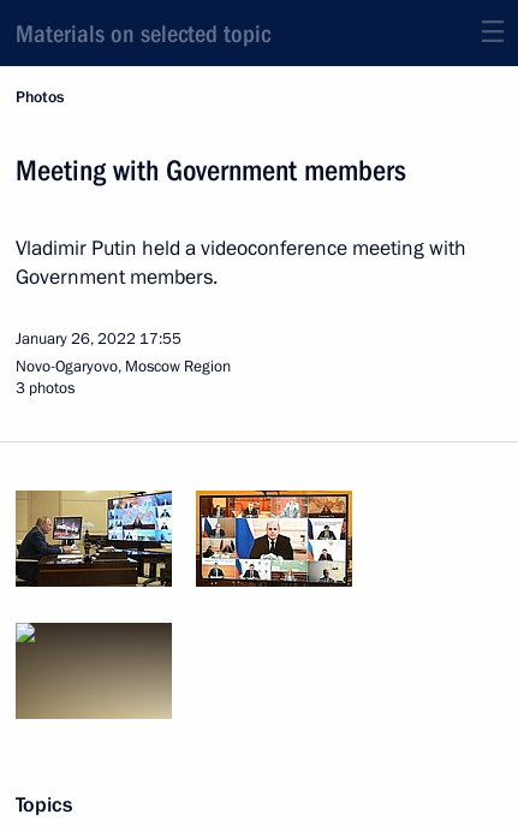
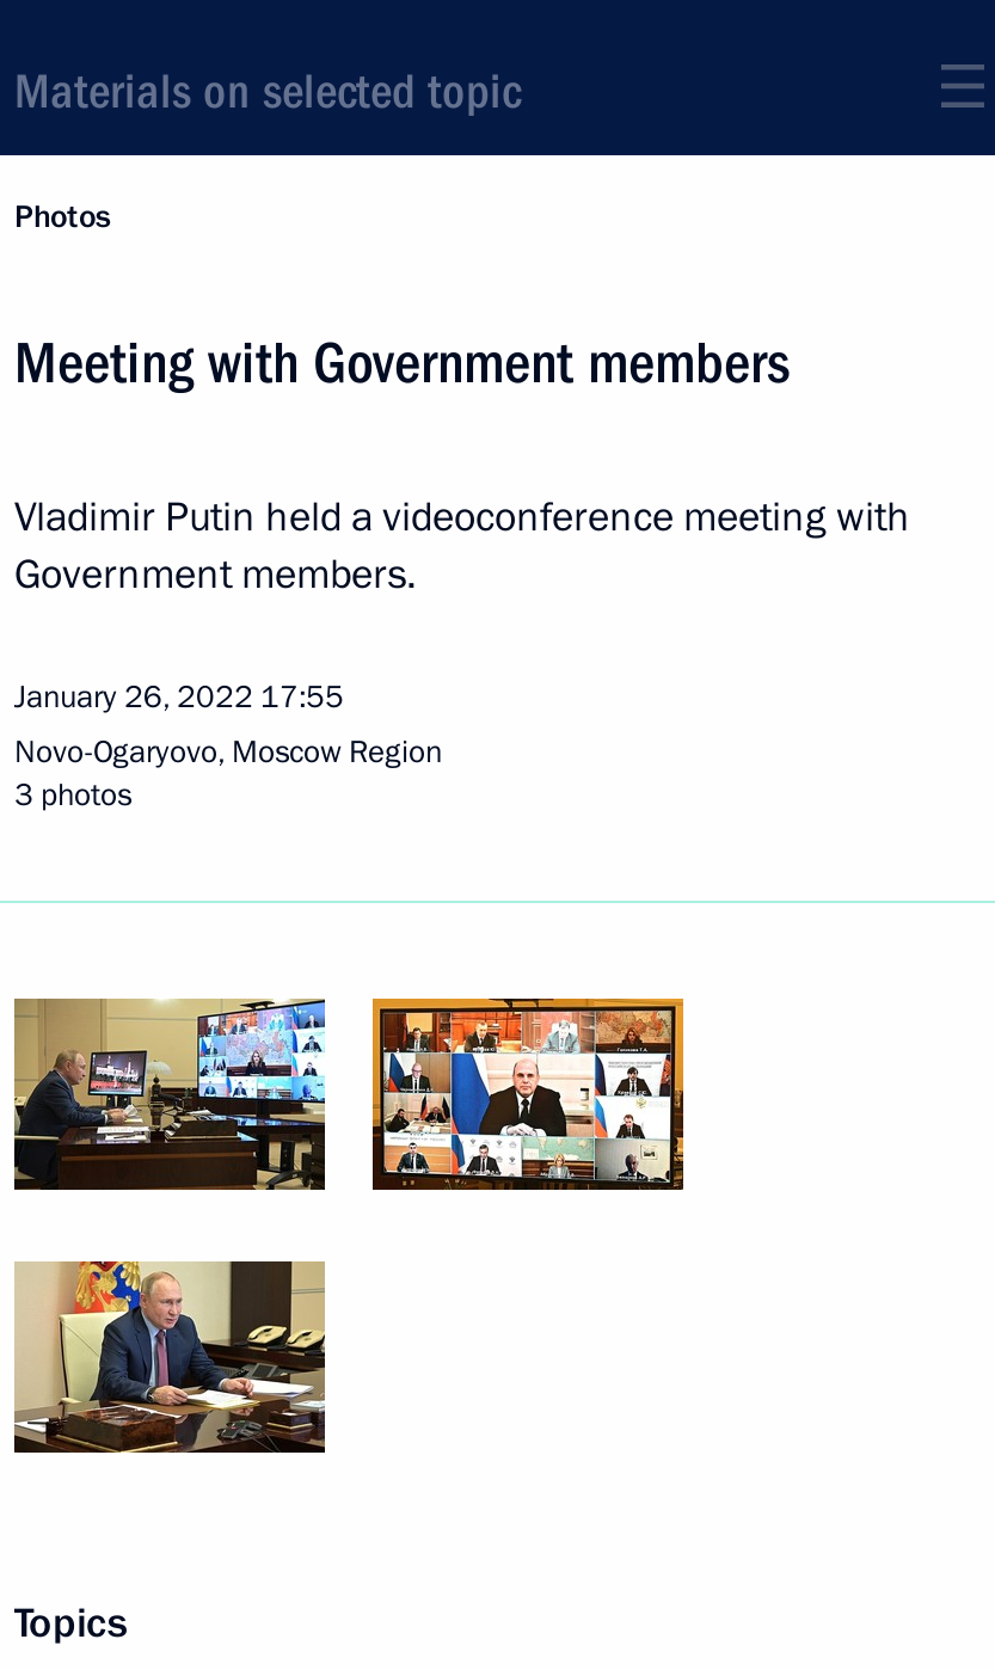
[14,622,173,720] [image] -> [12,1259,327,1455] [image]

